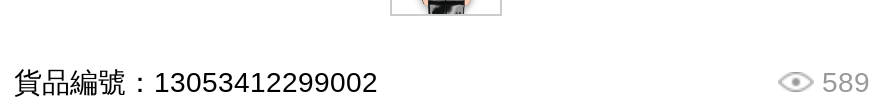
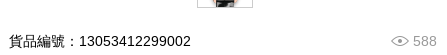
[822,67,870,99] 589 -> [413,33,437,49] 588

